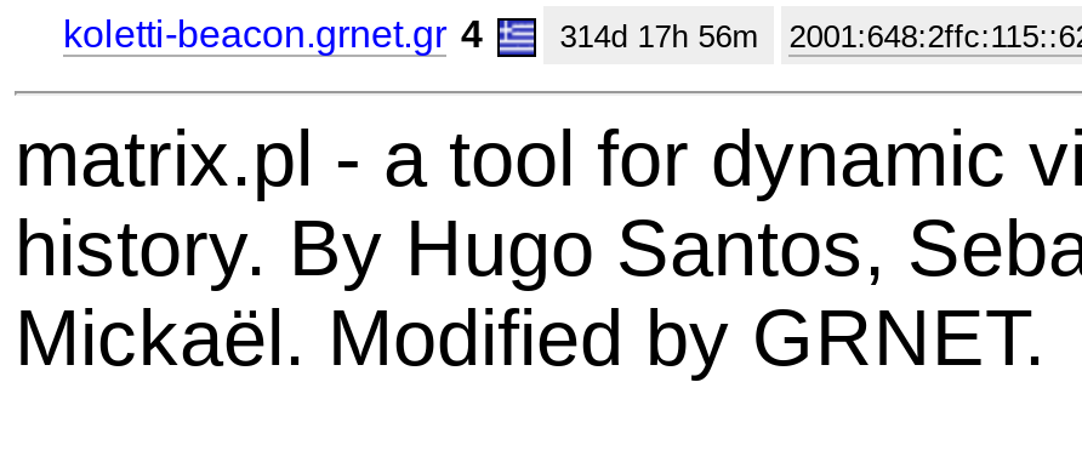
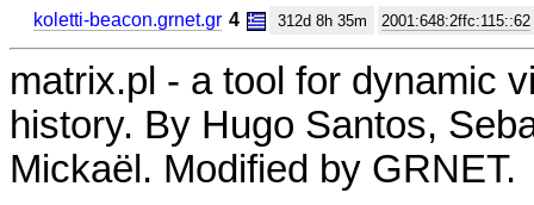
[560,17,759,53] 314d 17h 56m -> [277,11,367,29] 312d 8h 35m

